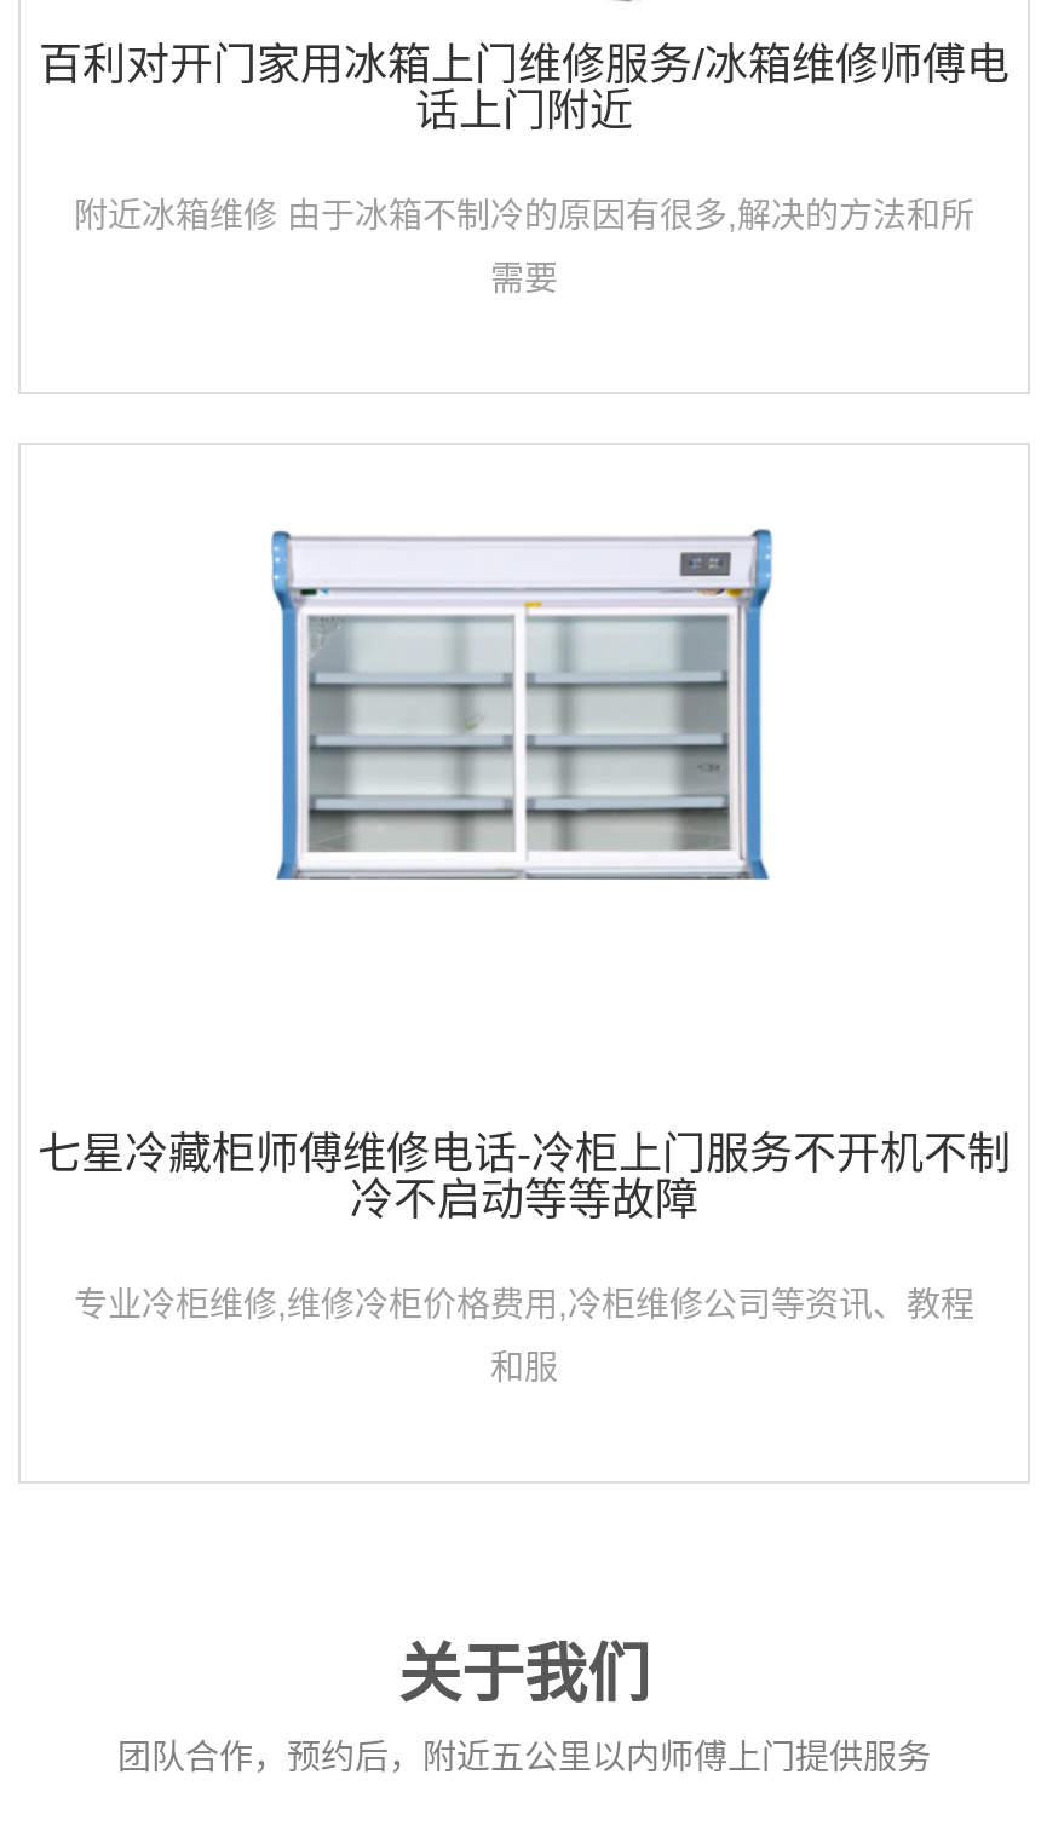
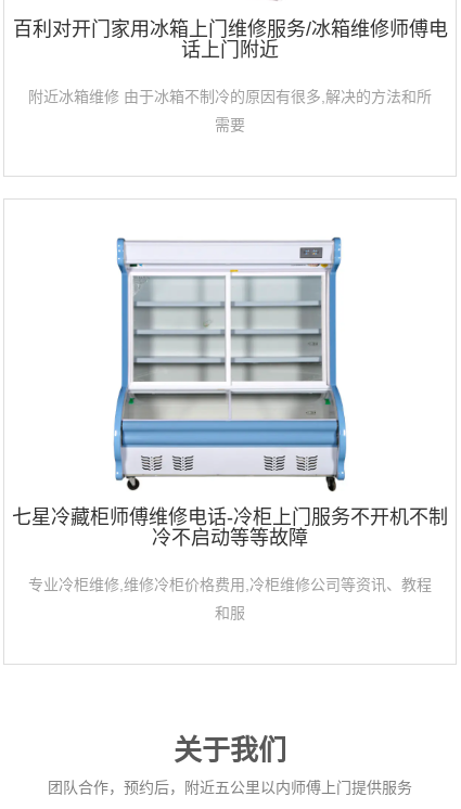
none -> [113,393,347,492] [image]

